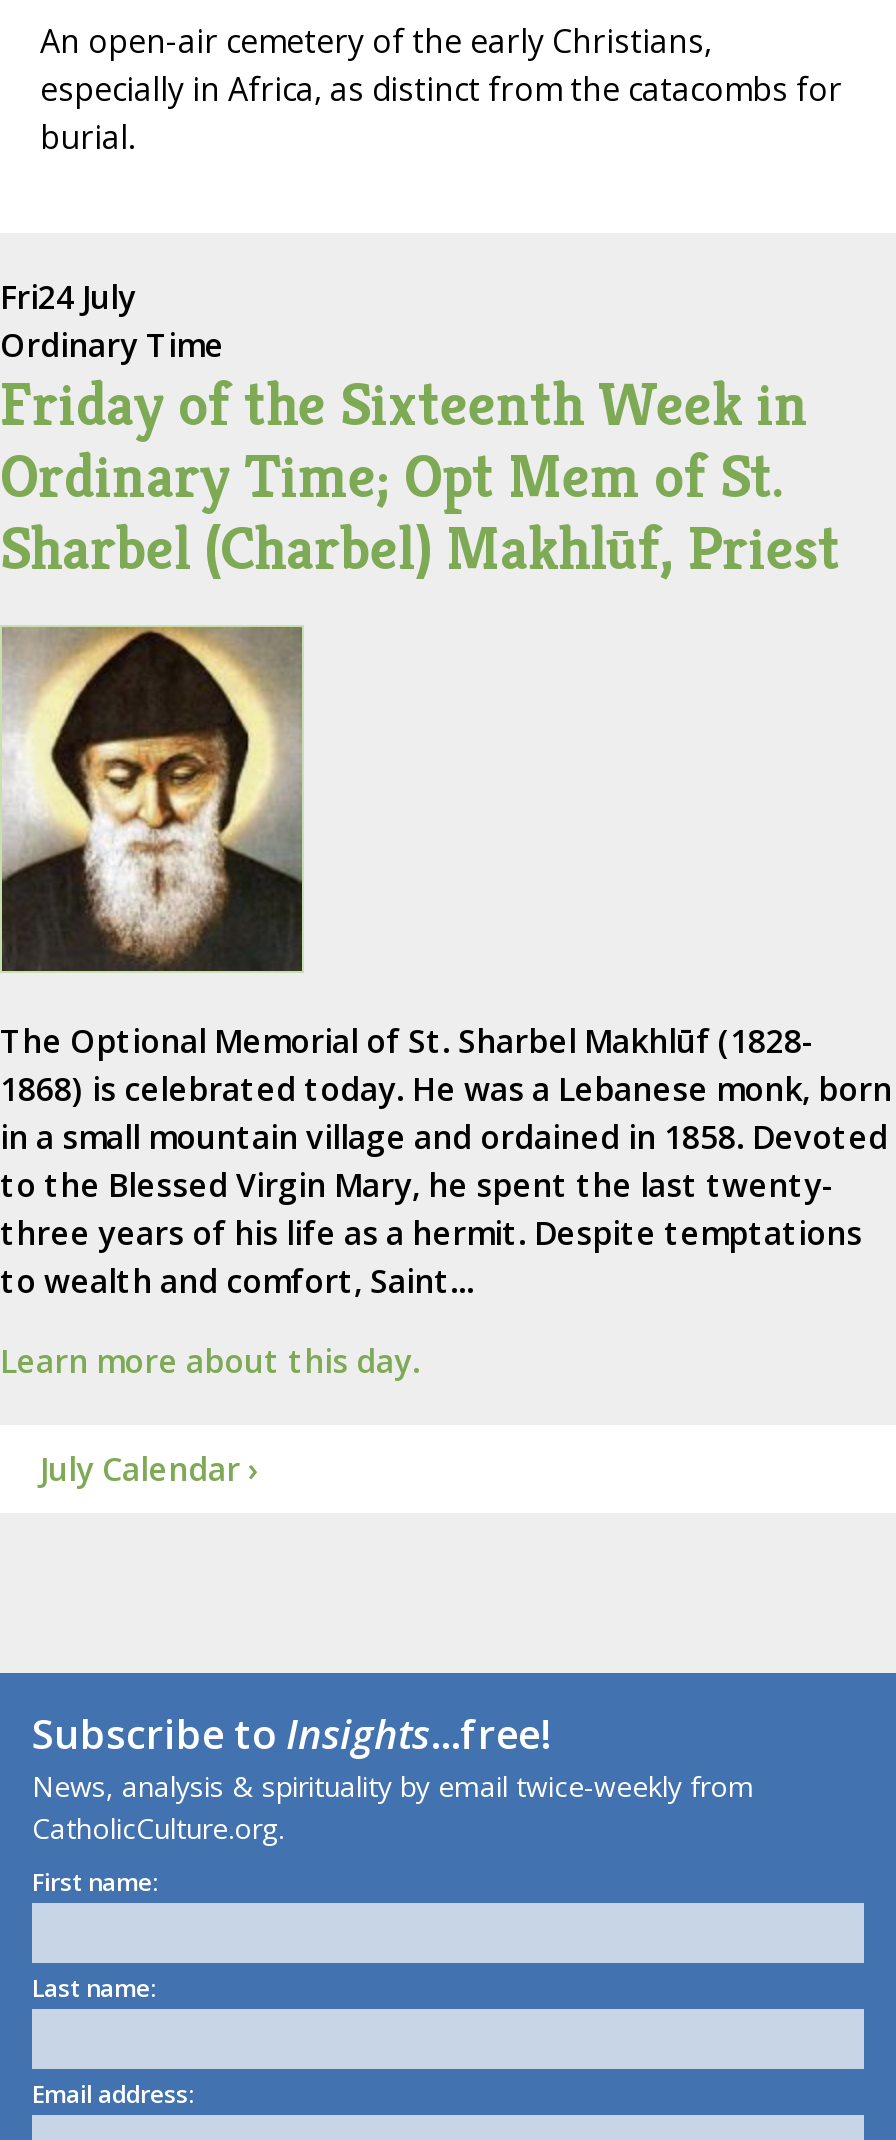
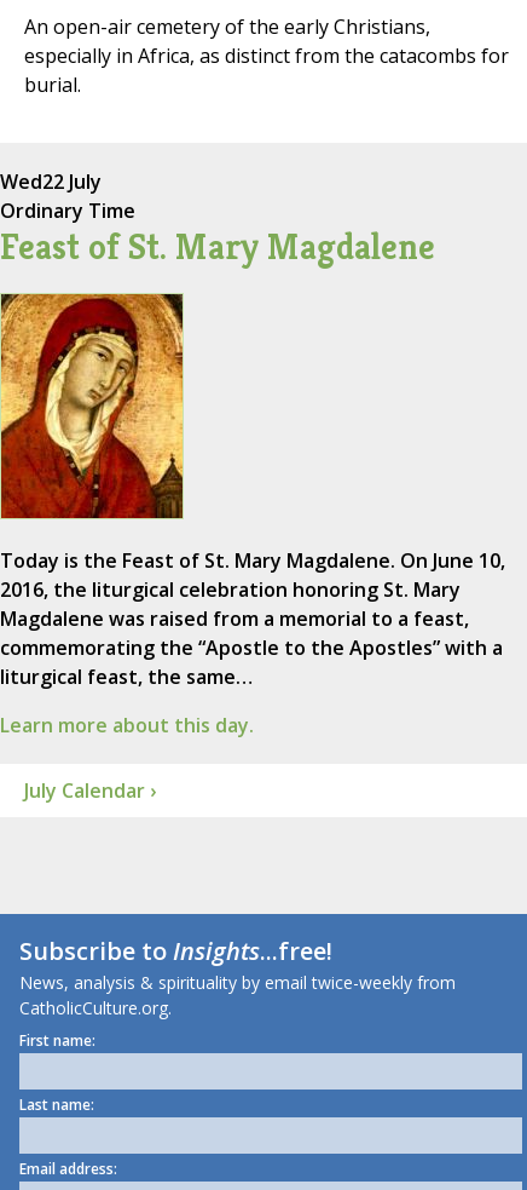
[0,275,136,319] Fri24 July -> [0,168,102,195] Wed22 July
[0,367,840,587] Friday of the Sixteenth Week in | Ordinary Time; Opt Mem of St. | Sharbel (Charbel) Makhlūf, Priest -> [0,224,435,270] Feast of St. Mary Magdalene
[6,625,304,887] [image] -> [4,367,184,510] [image]
[0,1019,892,1303] The Optional Memorial of St. Sharbel Makhlūf (1828- | 1868) is celebrated today. He was a Lebanese monk, born | in a small mountain village and ordained in 1858. Devoted | to the Blessed Virgin Mary, he spent the last twenty- | three years of his life as a hermit. Despite temptations | to wealth and comfort, Saint… -> [0,547,505,690] Today is the Feast of St. Mary Magdalene. On June 10, | 2016, the liturgical celebration honoring St. Mary | Magdalene was raised from a memorial to a feast, | commemorating the “Apostle to the Apostles” with a | liturgical feast, the same…

